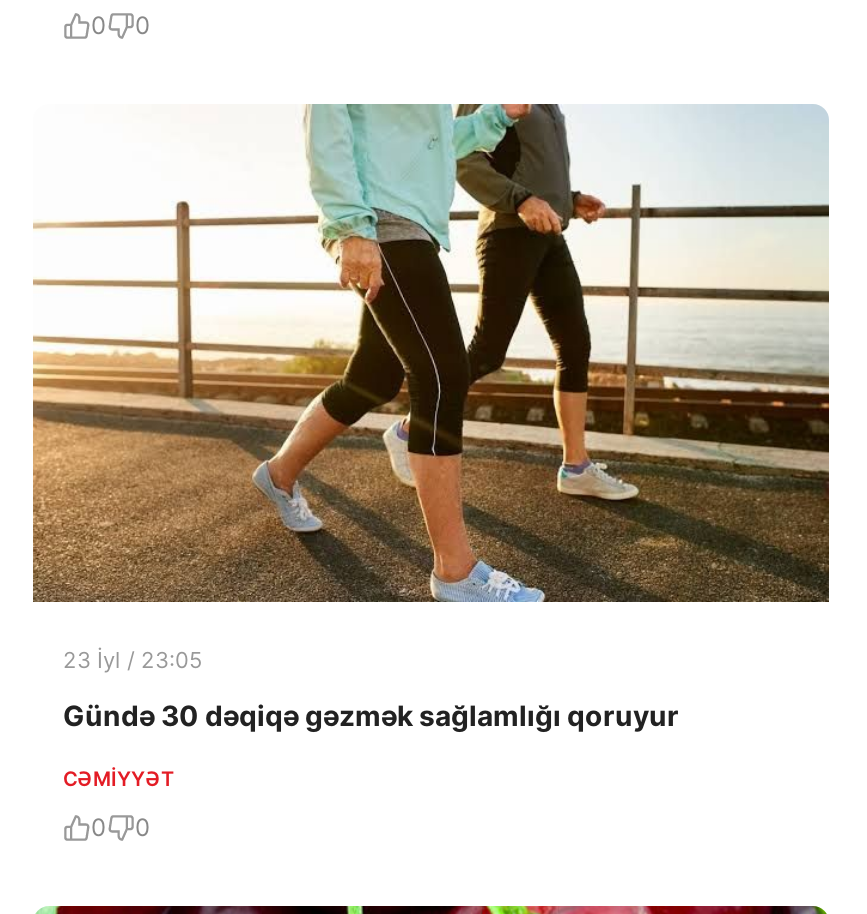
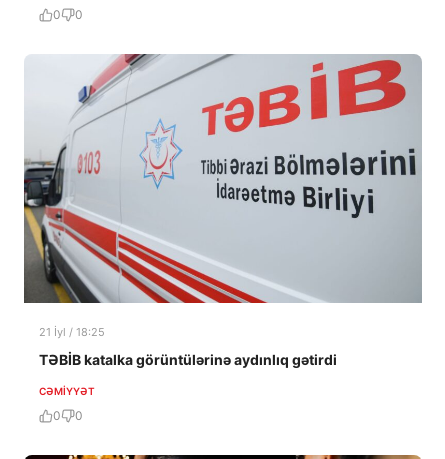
[31,102,829,674] [image] | 23 İyl / 23:05 -> [23,53,422,339] [image] | 21 İyl / 18:25
[63,698,679,732] Gündə 30 dəqiqə gəzmək sağlamlığı qoruyur -> [39,351,337,368] TƏBİB katalka görüntülərinə aydınlıq gətirdi

